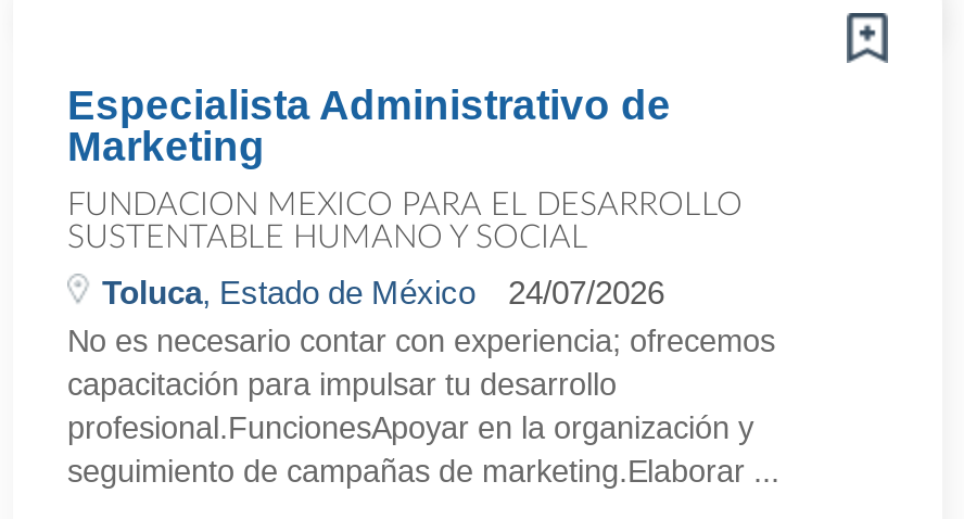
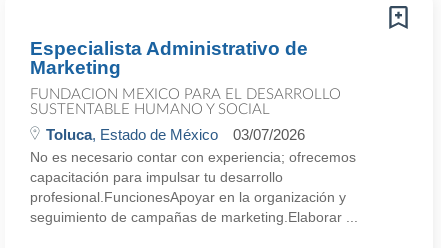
[102,274,664,311] Toluca, Estado de México 24/07/2026 -> [46,126,305,143] Toluca, Estado de México 03/07/2026

